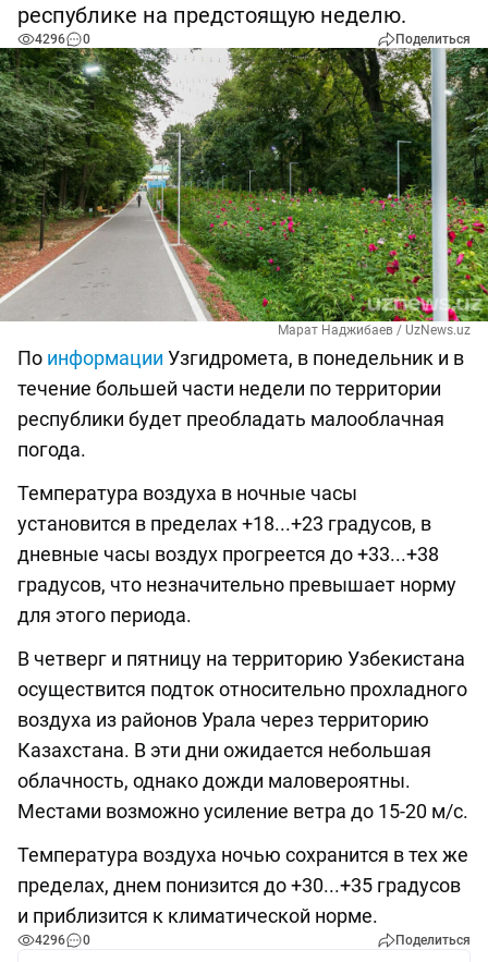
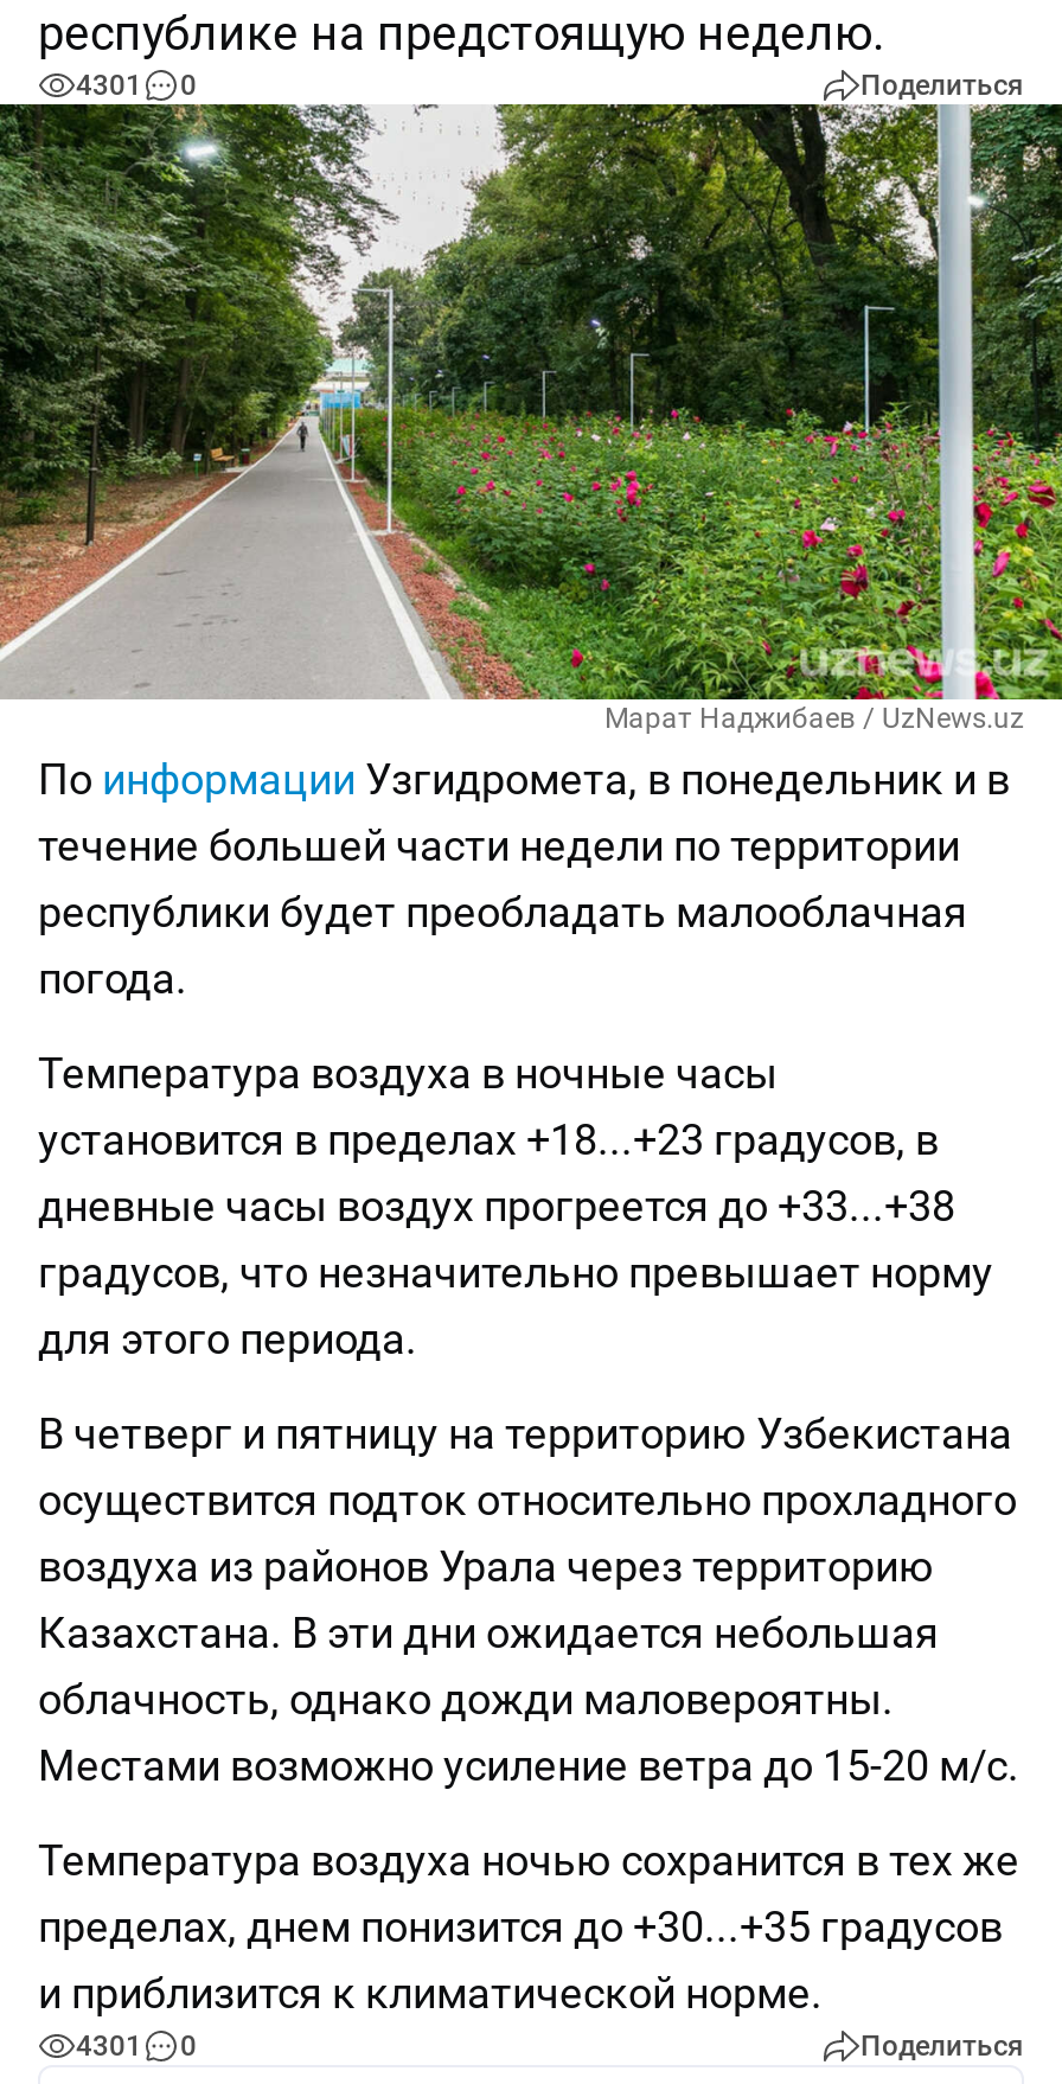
[35,32,90,47] 4296 0 -> [76,69,197,102] 4301 0
[35,933,90,948] 4296 0 -> [76,2030,197,2063] 4301 0

